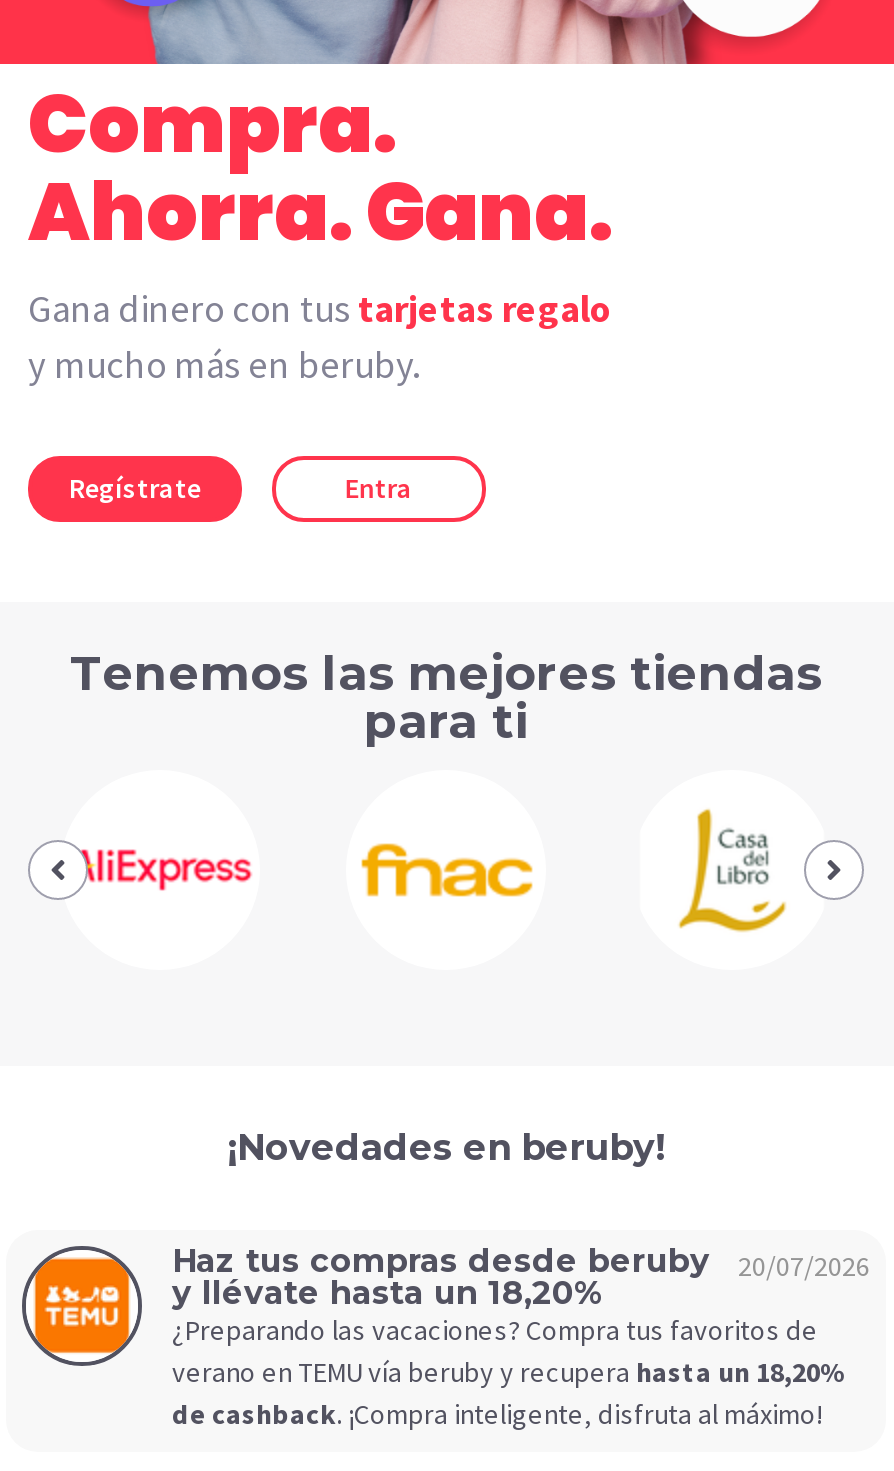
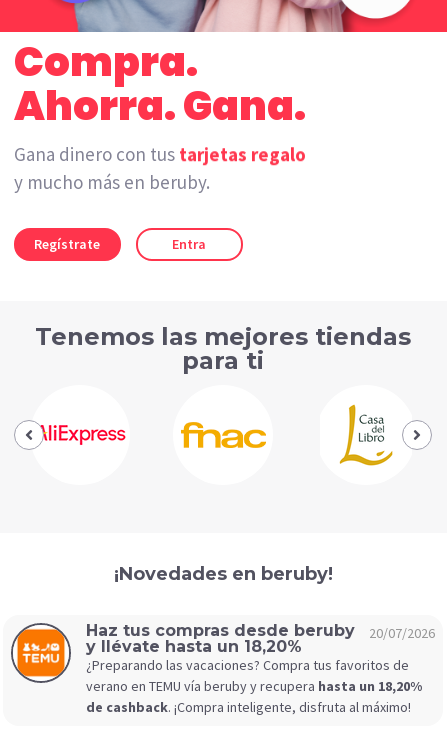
[28,284,358,332] Gana dinero con tus -> [14,142,306,166] Gana dinero con tus tarjetas regalo

